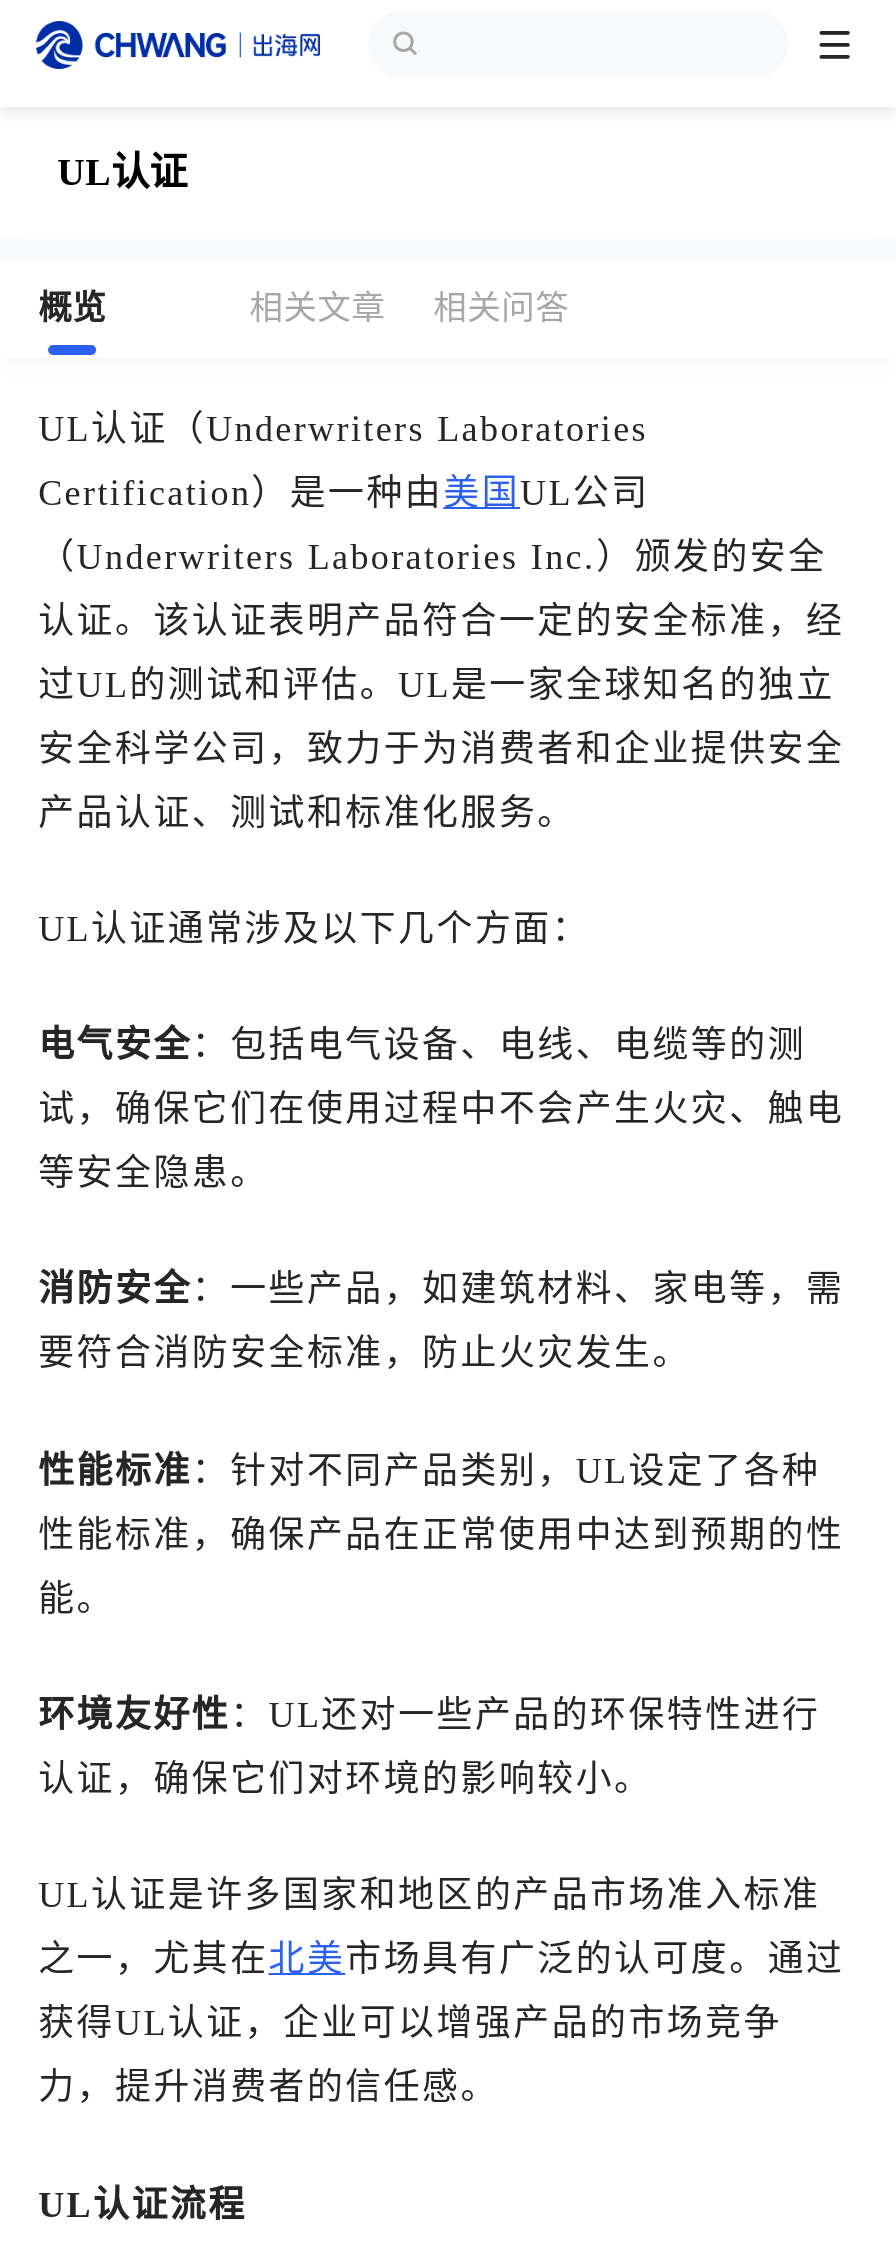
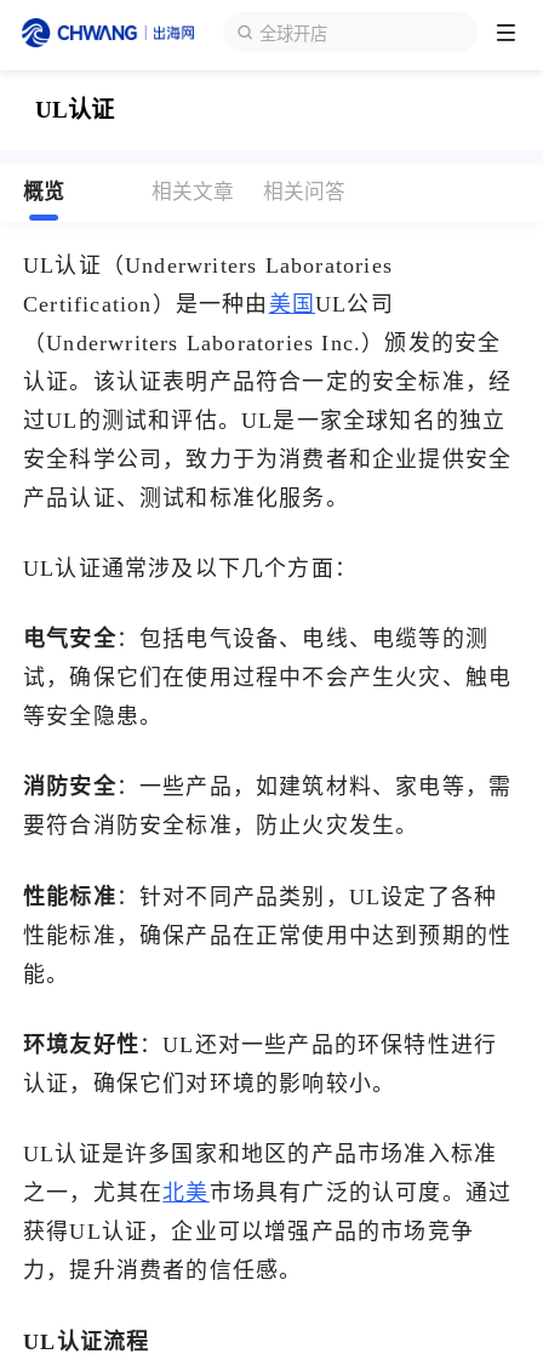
none -> [260,24,327,44] 全球开店

